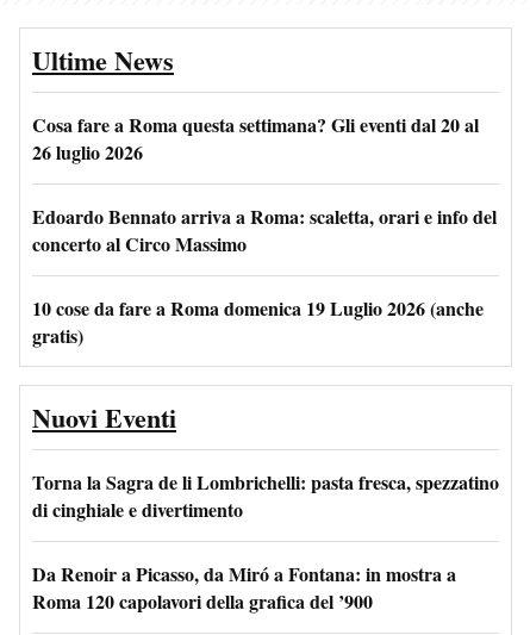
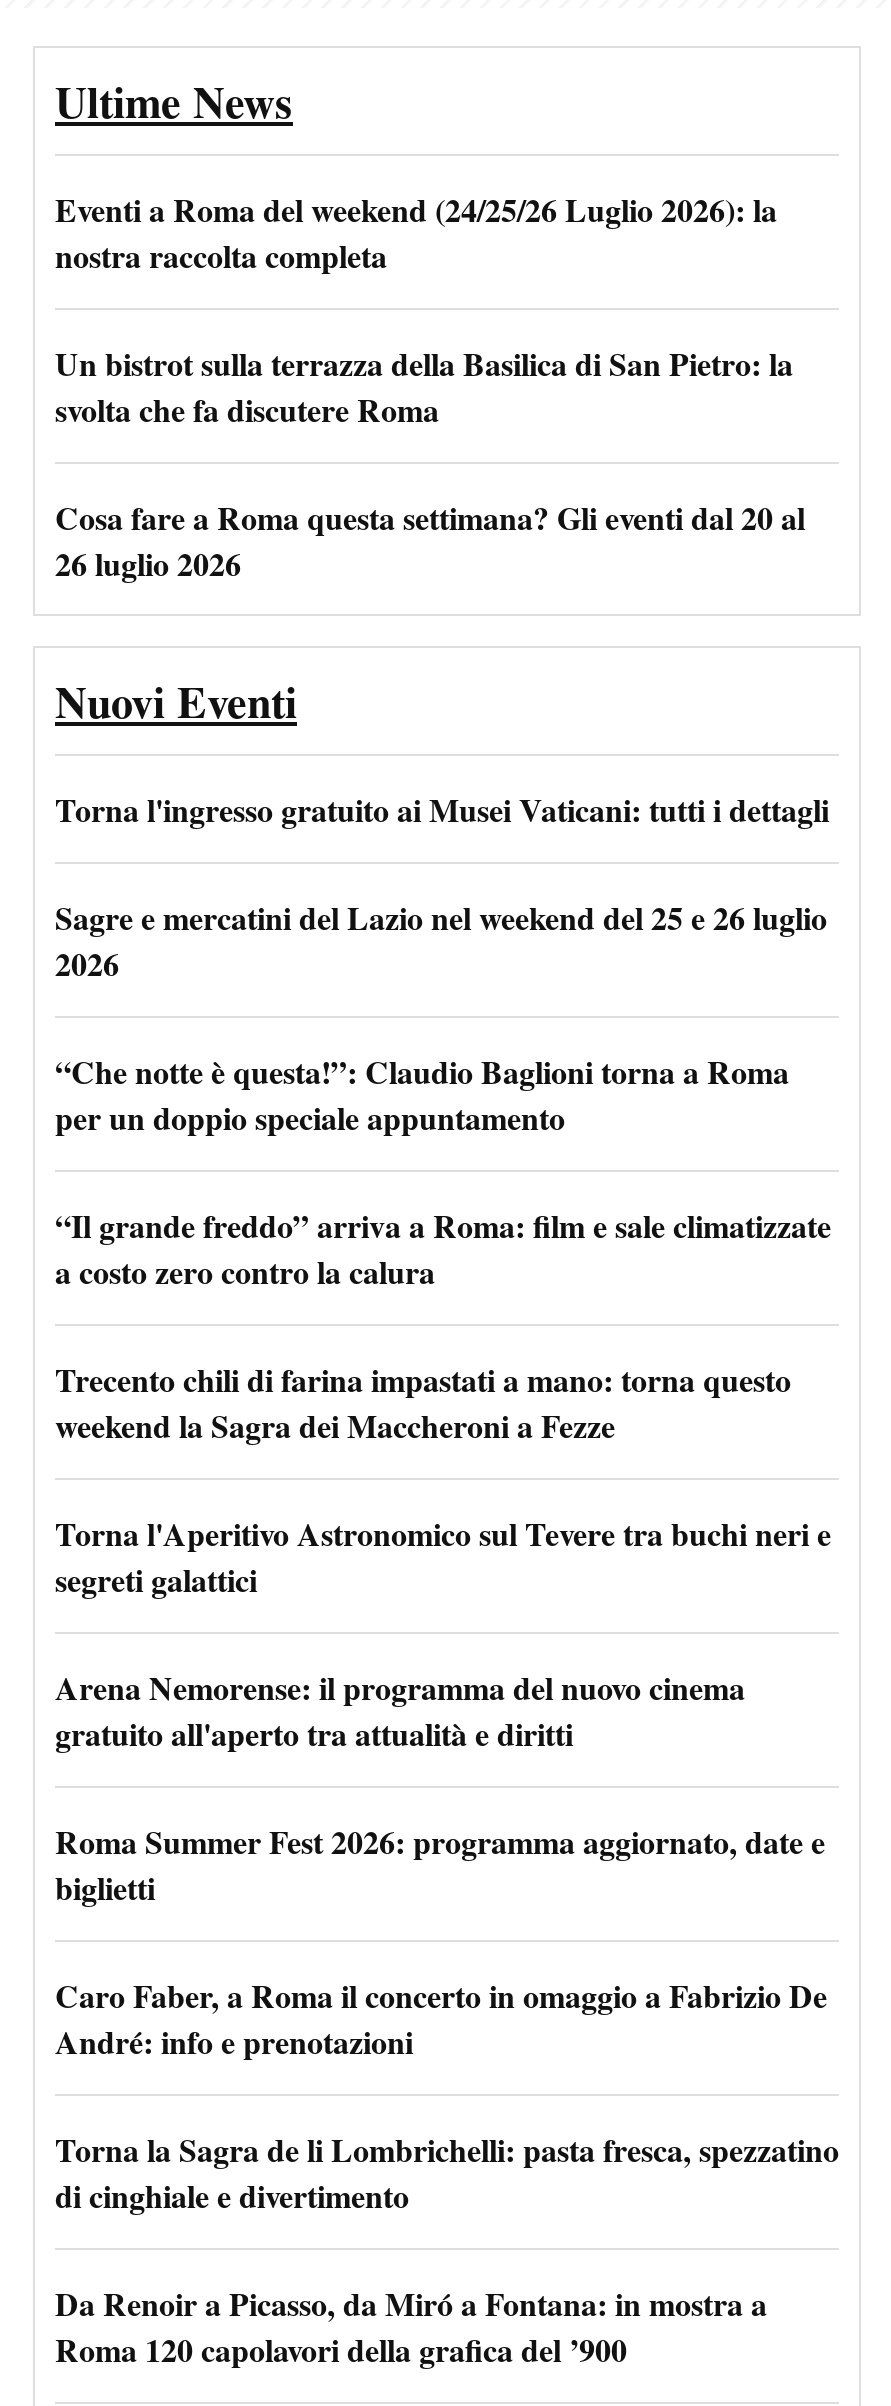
none -> [55,186,793,432] Eventi a Roma del weekend (24/25/26 Luglio 2026): la | nostra raccolta completa | Un bistrot sulla terrazza della Basilica di San Pietro: la | svolta che fa discutere Roma
[32,202,497,349] Edoardo Bennato arriva a Roma: scaletta, orari e info del | concerto al Circo Massimo | 10 cose da fare a Roma domenica 19 Luglio 2026 (anche | gratis) -> none
none -> [55,786,831,2064] Torna l'ingresso gratuito ai Musei Vaticani: tutti i dettagli | Sagre e mercatini del Lazio nel weekend del 25 e 26 luglio | 2026 | “Che notte è questa!”: Claudio Baglioni torna a Roma | per un doppio speciale appuntamento | “Il grande freddo” arriva a Roma: film e sale climatizzate | a costo zero contro la calura | Trecento chili di farina impastati a mano: torna questo | weekend la Sagra dei Maccheroni a Fezze | Torna l'Aperitivo Astronomico sul Tevere tra buchi neri e | segreti galattici | Arena Nemorense: il programma del nuovo cinema | gratuito all'aperto tra attualità e diritti | Roma Summer Fest 2026: programma aggiornato, date e | biglietti | Caro Faber, a Roma il concerto in omaggio a Fabrizio De | André: info e prenotazioni

